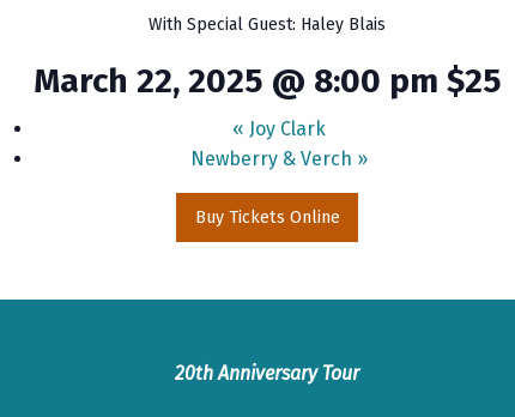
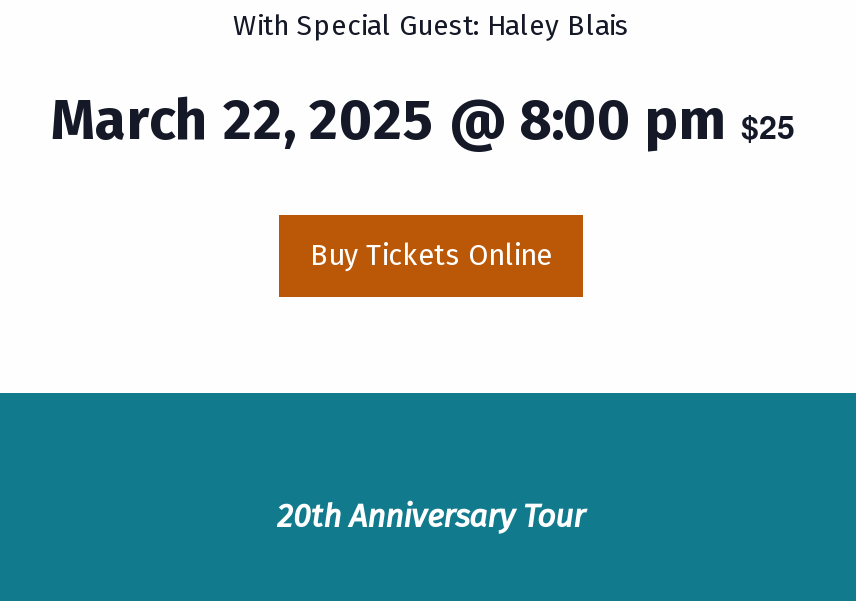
[190,118,368,171] «Joy Clark | Newberry & Verch» -> none

